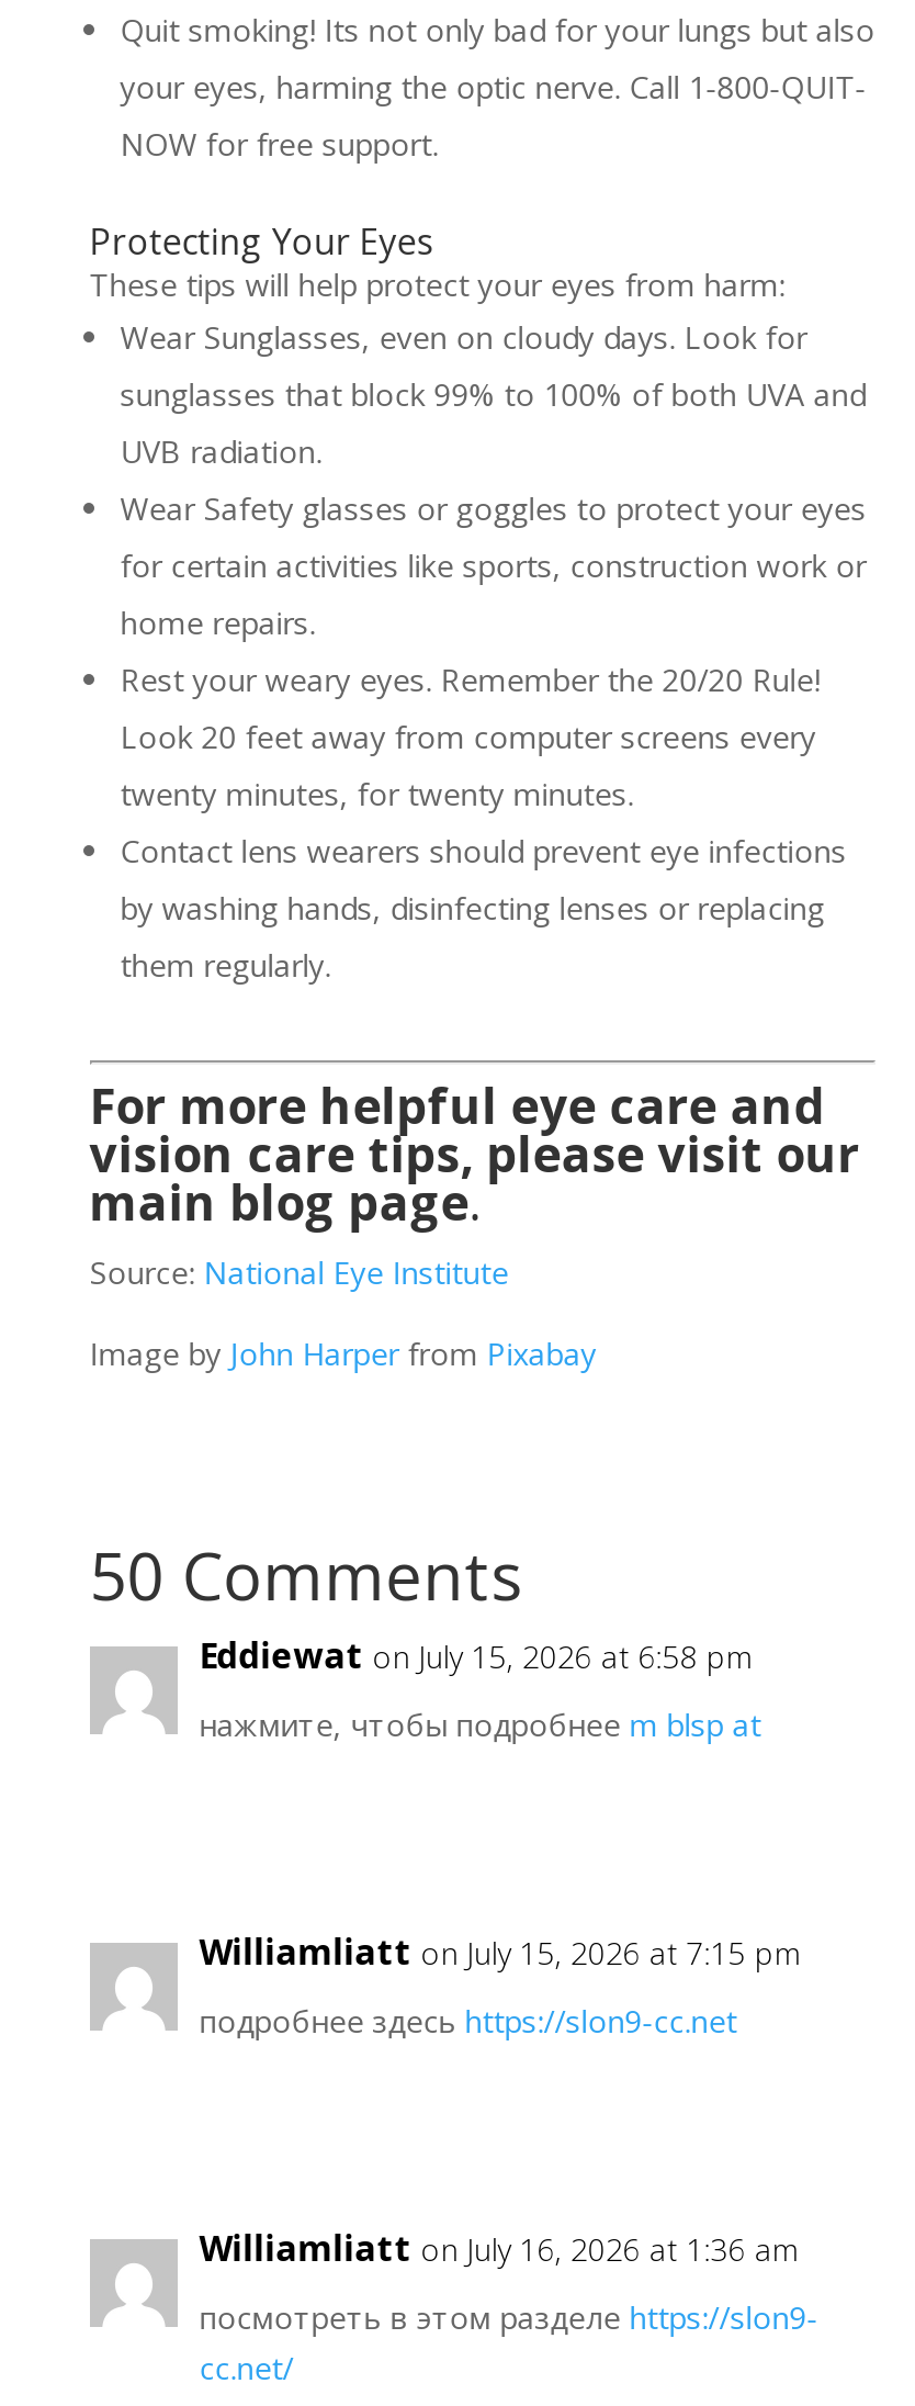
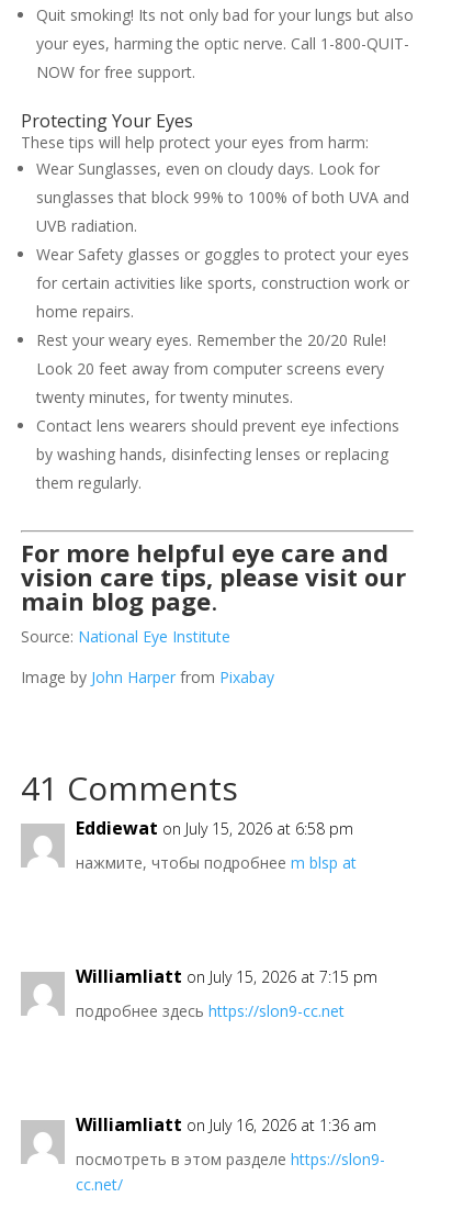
[90,1530,524,1620] 50 Comments -> [21,765,238,810] 41 Comments

